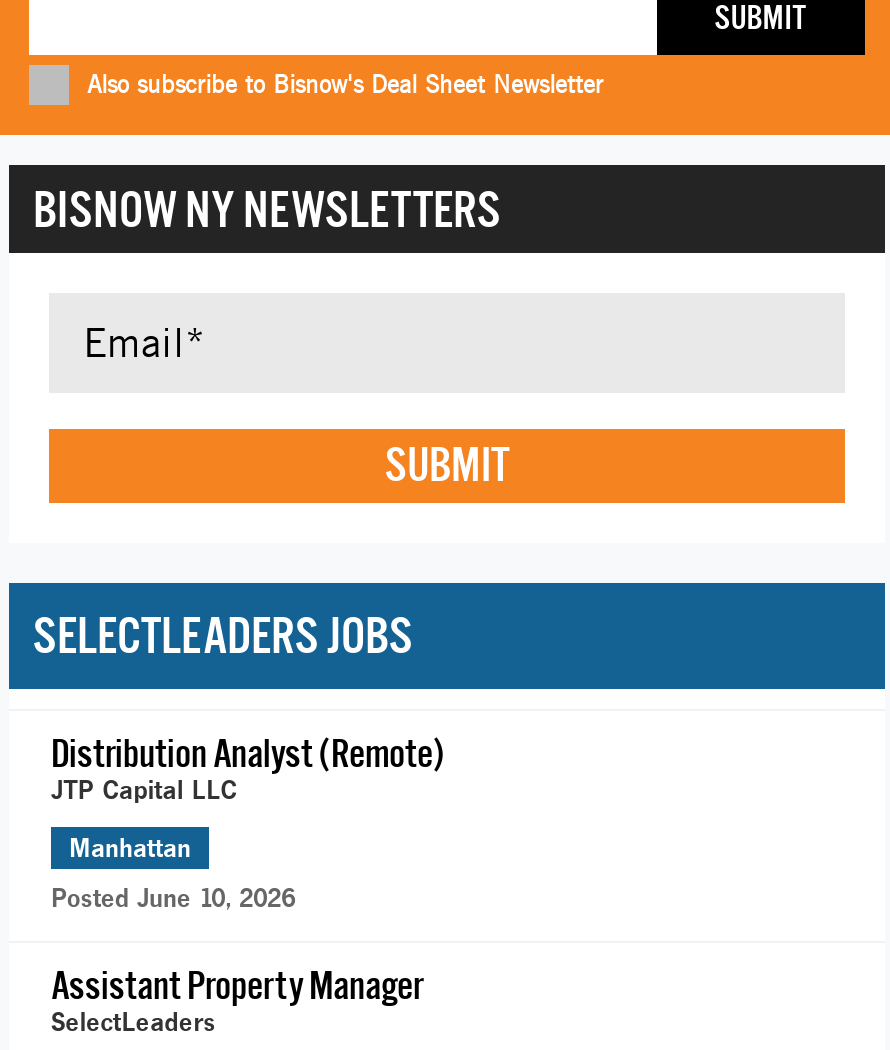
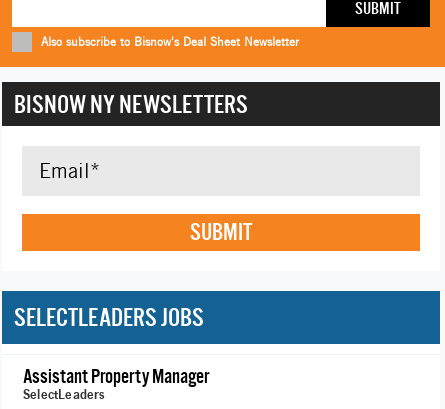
[51,731,445,913] Distribution Analyst (Remote) | JTP Capital LLC | Manhattan | Posted June 10, 2026 -> none

